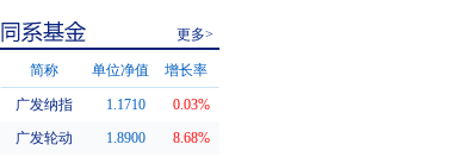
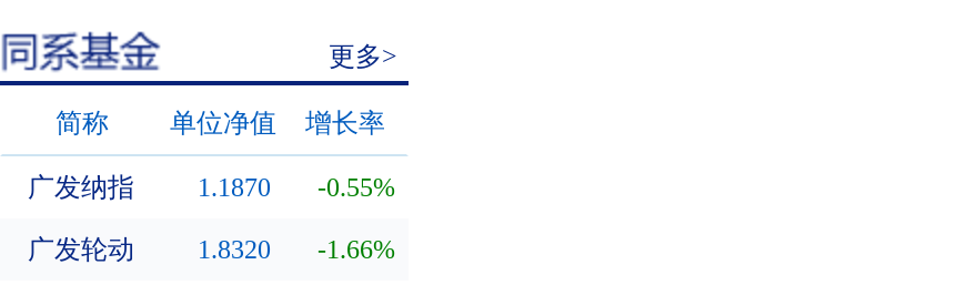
[106,96,146,113] 1.1710 -> [198,172,271,203] 1.1870
[173,96,210,113] 0.03% -> [317,172,395,203] -0.55%
[106,130,146,146] 1.8900 -> [198,234,271,265] 1.8320
[173,130,210,146] 8.68% -> [317,234,395,265] -1.66%

